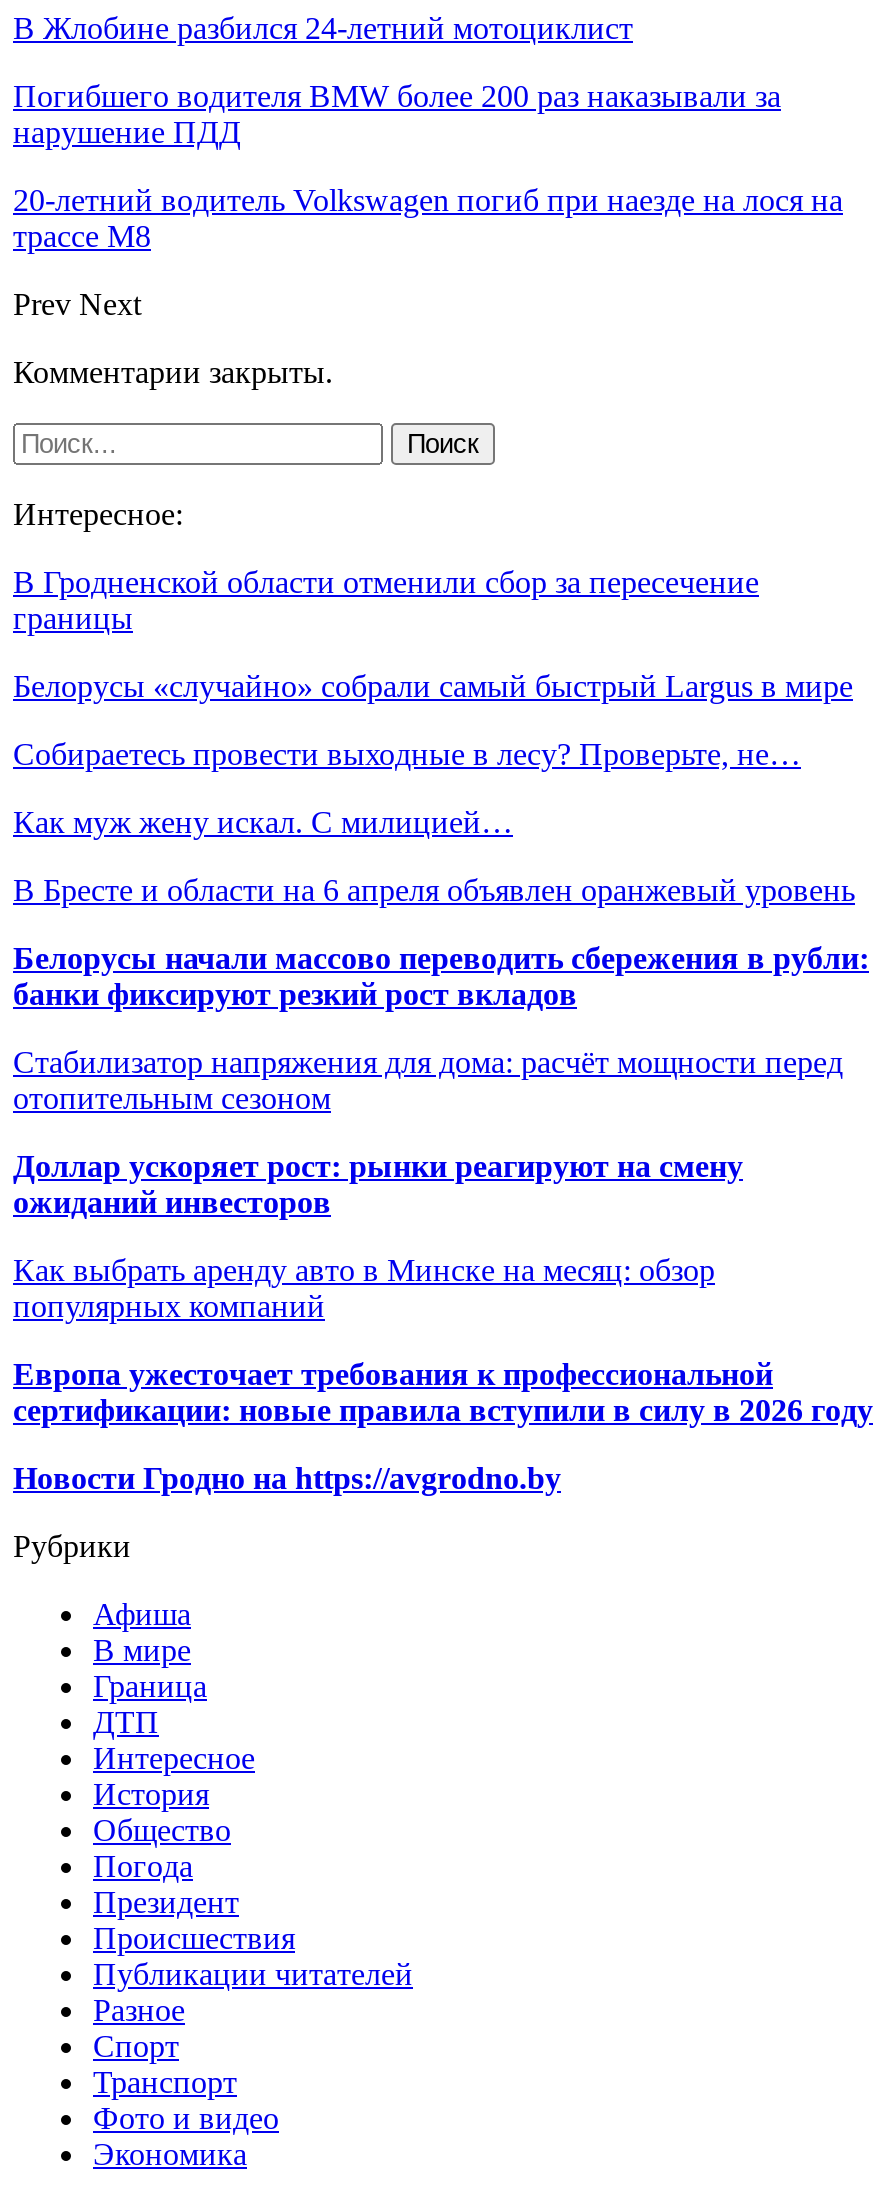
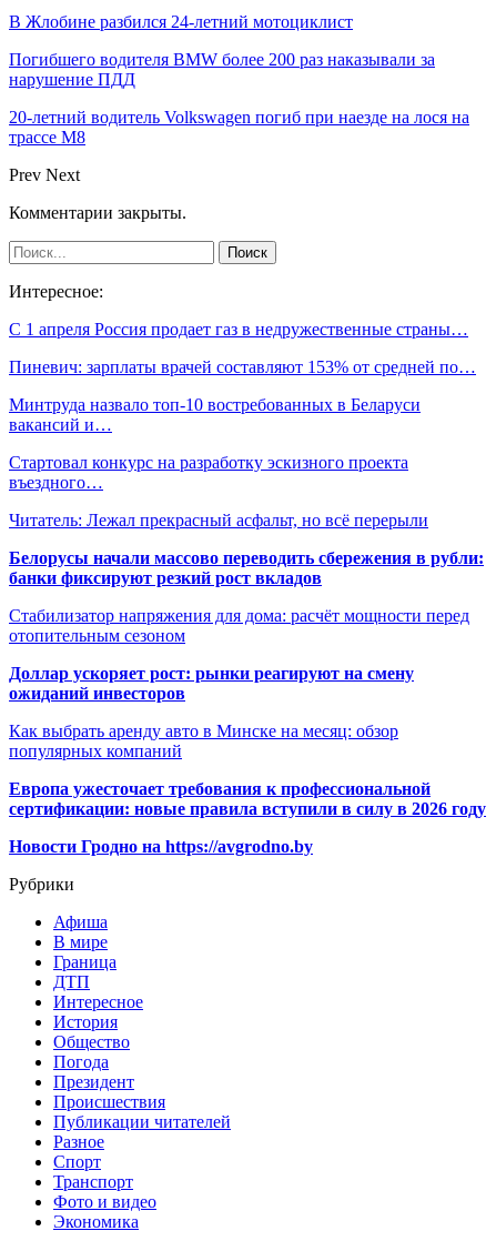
[13,565,759,635] В Гродненской области отменили сбор за пересечение | границы -> [9,319,468,338] С 1 апреля Россия продает газ в недружественные страны…
[13,669,853,703] Белорусы «случайно» собрали самый быстрый Largus в мире -> [9,357,476,376] Пиневич: зарплаты врачей составляют 153% от средней по…
[13,737,801,771] Собираетесь провести выходные в лесу? Проверьте, не… -> [9,395,421,434] Минтруда назвало топ-10 востребованных в Беларуси | вакансий и…
[13,805,513,839] Как муж жену искал. С милицией… -> [9,453,408,492] Стартовал конкурс на разработку эскизного проекта | въездного…
[13,873,855,907] В Бресте и области на 6 апреля объявлен оранжевый уровень -> [9,510,428,529] Читатель: Лежал прекрасный асфальт, но всё перерыли

